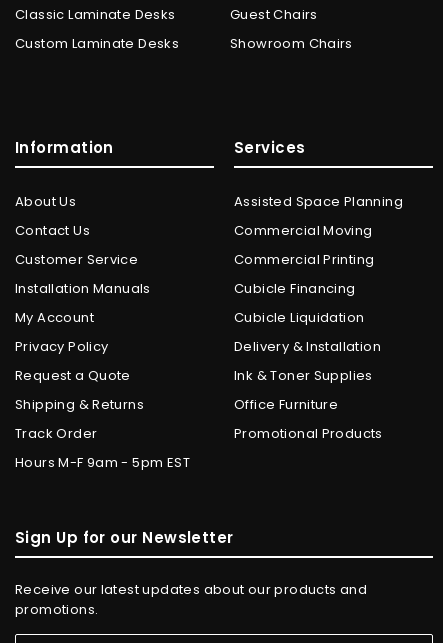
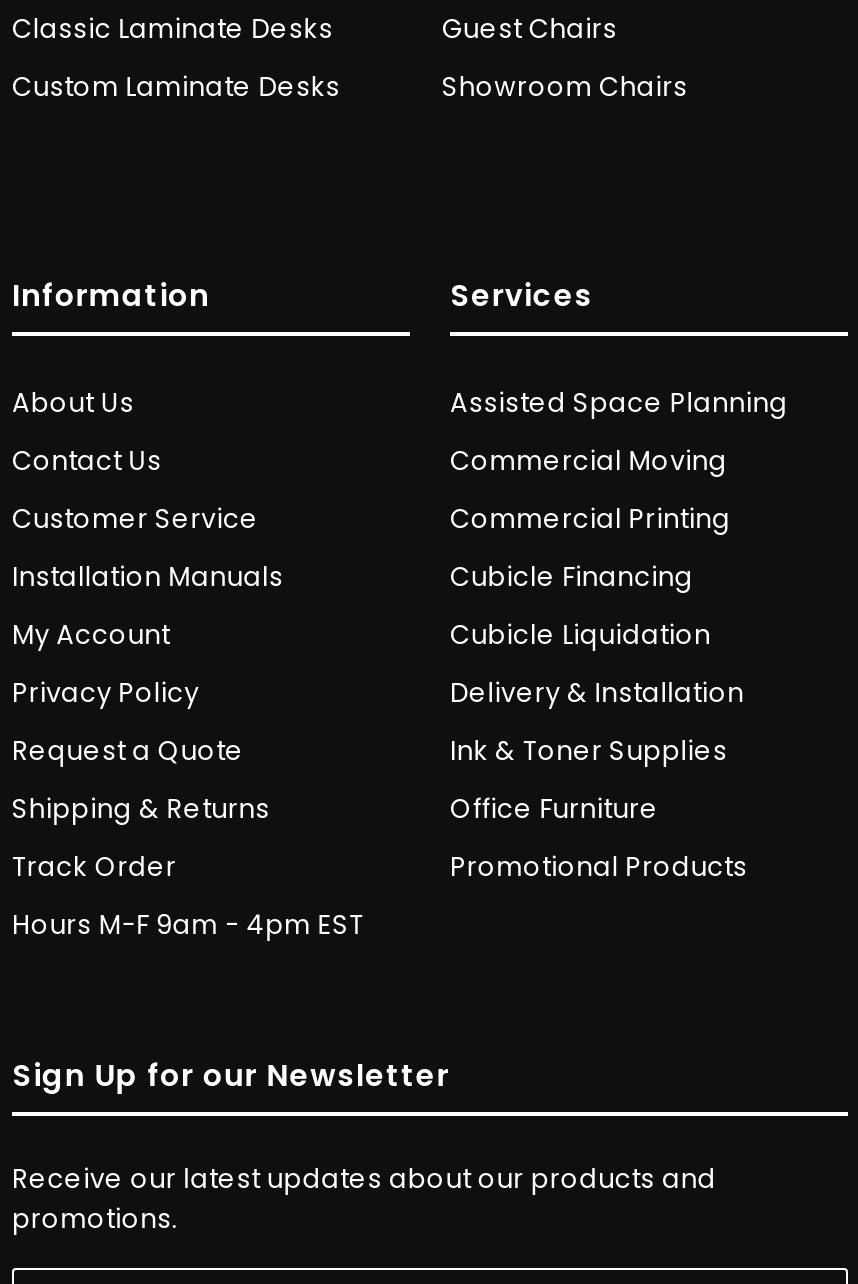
[15,452,190,471] Hours M-F 9am - 5pm EST -> [12,905,364,943] Hours M-F 9am - 4pm EST

